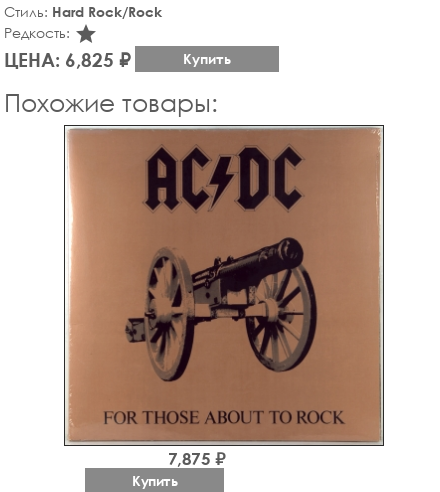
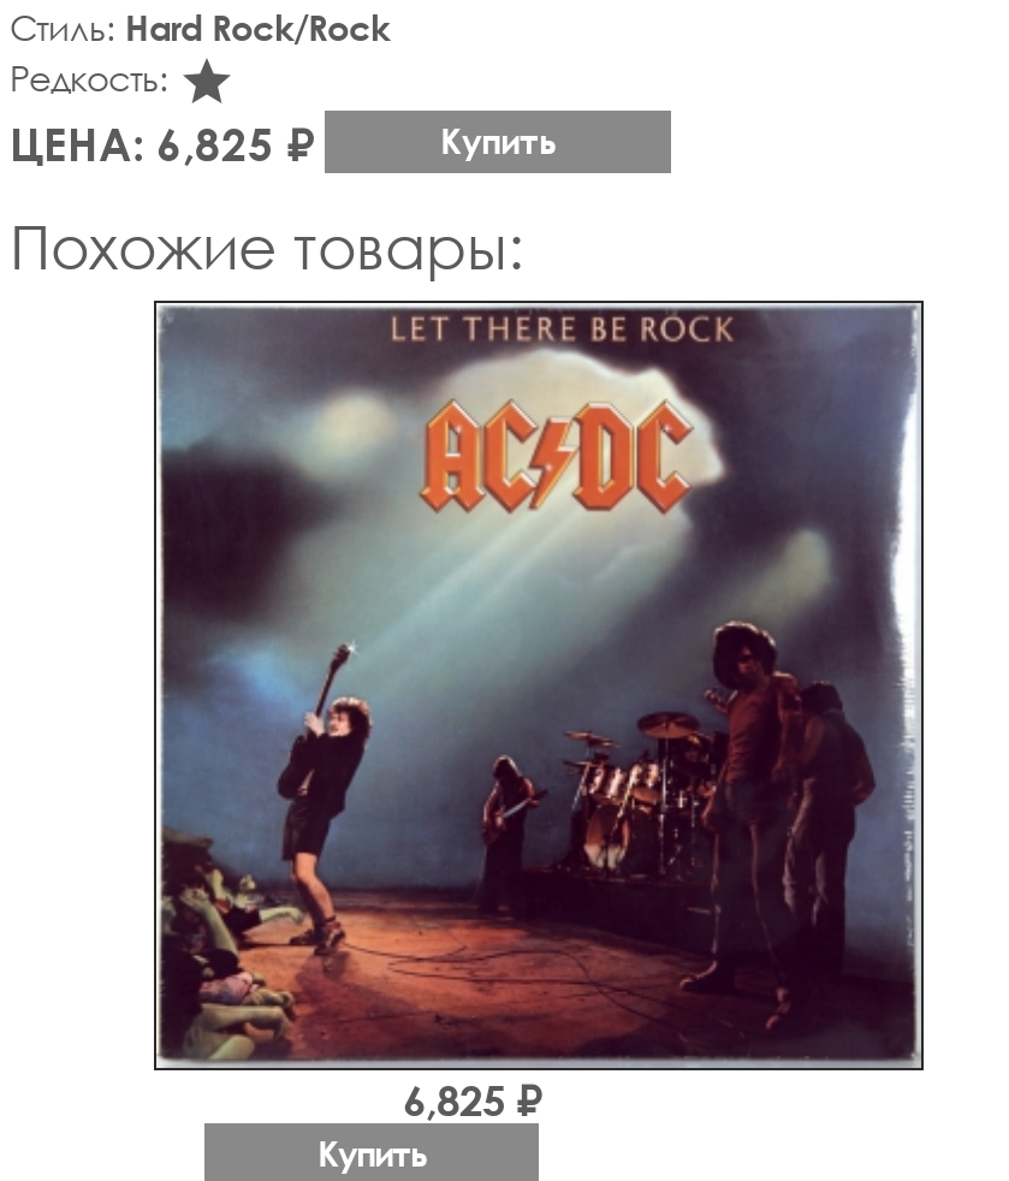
[65,127,382,469] [image] | 7,875 ₽ -> [159,308,916,1126] [image] | 6,825 ₽

